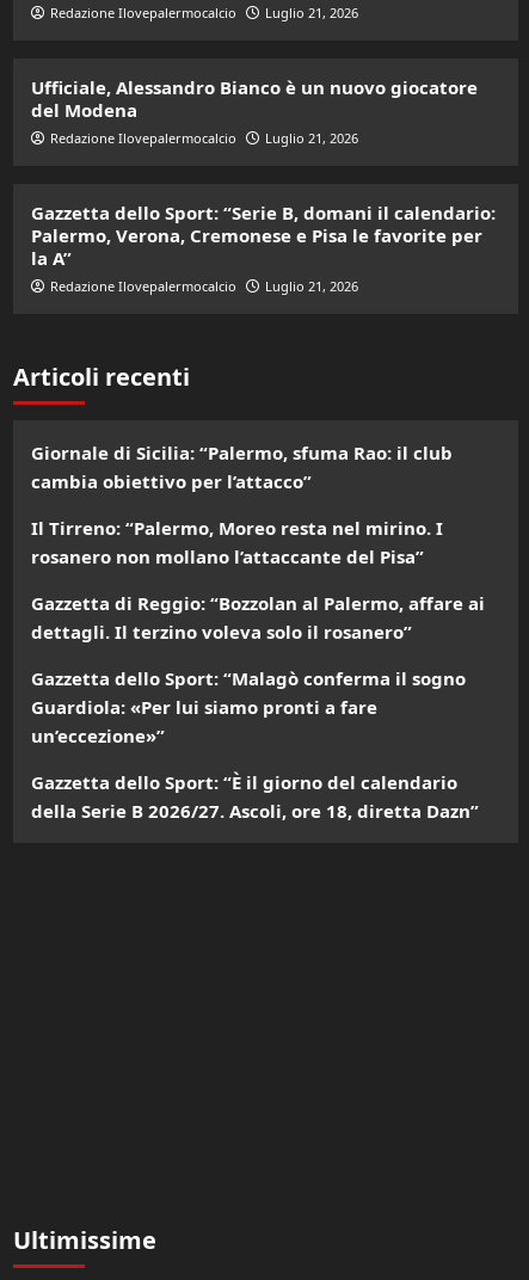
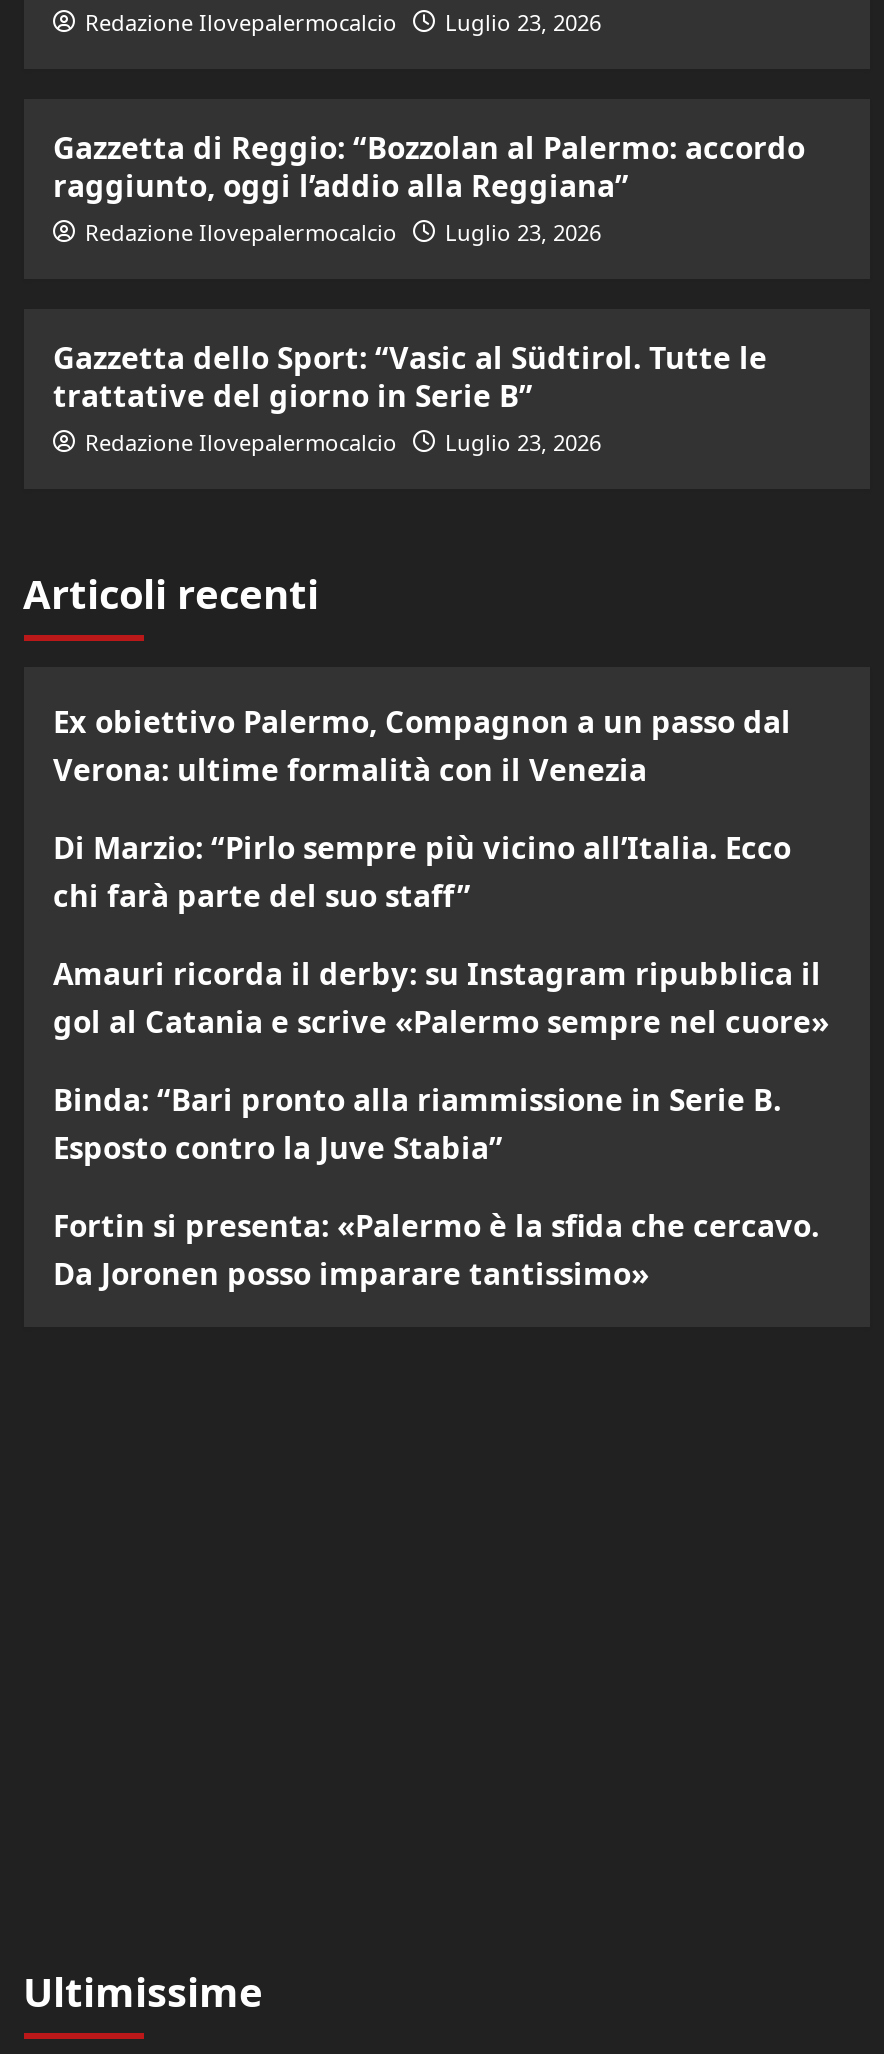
[50,4,358,22] Redazione Ilovepalermocalcio Luglio 21, 2026 -> [85,6,601,36] Redazione Ilovepalermocalcio Luglio 23, 2026
[30,75,477,122] Ufficiale, Alessandro Bianco è un nuovo giocatore | del Modena -> [53,126,805,204] Gazzetta di Reggio: “Bozzolan al Palermo: accordo | raggiunto, oggi l’addio alla Reggiana”
[50,129,358,147] Redazione Ilovepalermocalcio Luglio 21, 2026 -> [85,216,601,246] Redazione Ilovepalermocalcio Luglio 23, 2026
[30,201,495,270] Gazzetta dello Sport: “Serie B, domani il calendario: | Palermo, Verona, Cremonese e Pisa le favorite per | la A” -> [53,336,767,414] Gazzetta dello Sport: “Vasic al Südtirol. Tutte le | trattative del giorno in Serie B”
[50,277,358,295] Redazione Ilovepalermocalcio Luglio 21, 2026 -> [85,426,601,456] Redazione Ilovepalermocalcio Luglio 23, 2026
[30,441,452,493] Giornale di Sicilia: “Palermo, sfuma Rao: il club | cambia obiettivo per l’attacco” -> [53,700,791,788] Ex obiettivo Palermo, Compagnon a un passo dal | Verona: ultime formalità con il Venezia
[30,516,442,569] Il Tirreno: “Palermo, Moreo resta nel mirino. I | rosanero non mollano l’attaccante del Pisa” -> [53,826,791,914] Di Marzio: “Pirlo sempre più vicino all’Italia. Ecco | chi farà parte del suo staff”
[30,591,484,644] Gazzetta di Reggio: “Bozzolan al Palermo, affare ai | dettagli. Il terzino voleva solo il rosanero” -> [53,952,829,1040] Amauri ricorda il derby: su Instagram ripubblica il | gol al Catania e scrive «Palermo sempre nel cuore»
[30,667,465,748] Gazzetta dello Sport: “Malagò conferma il sogno | Guardiola: «Per lui siamo pronti a fare | un’eccezione»” -> [53,1078,781,1166] Binda: “Bari pronto alla riammissione in Serie B. | Esposto contro la Juve Stabia”
[30,770,478,823] Gazzetta dello Sport: “È il giorno del calendario | della Serie B 2026/27. Ascoli, ore 18, diretta Dazn” -> [53,1204,819,1292] Fortin si presenta: «Palermo è la sfida che cercavo. | Da Joronen posso imparare tantissimo»

